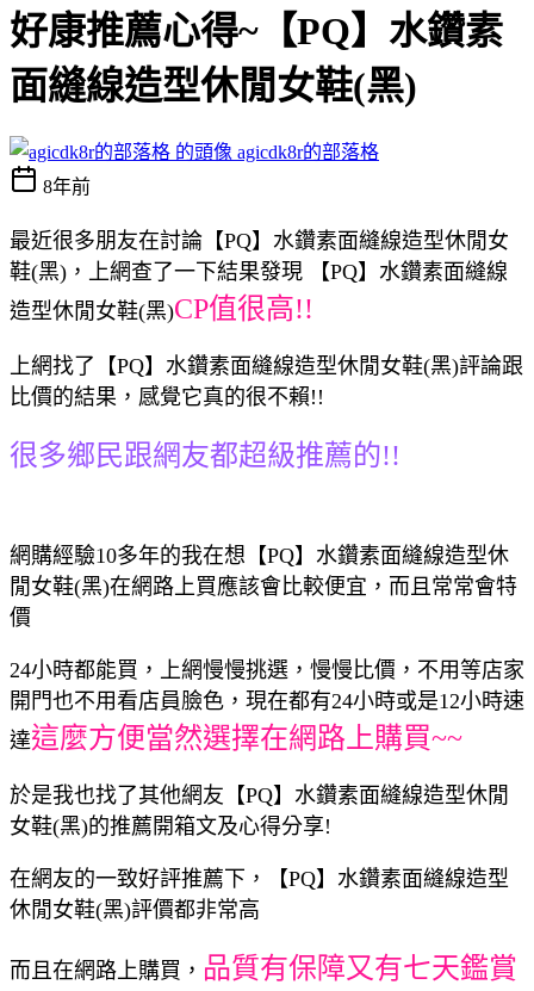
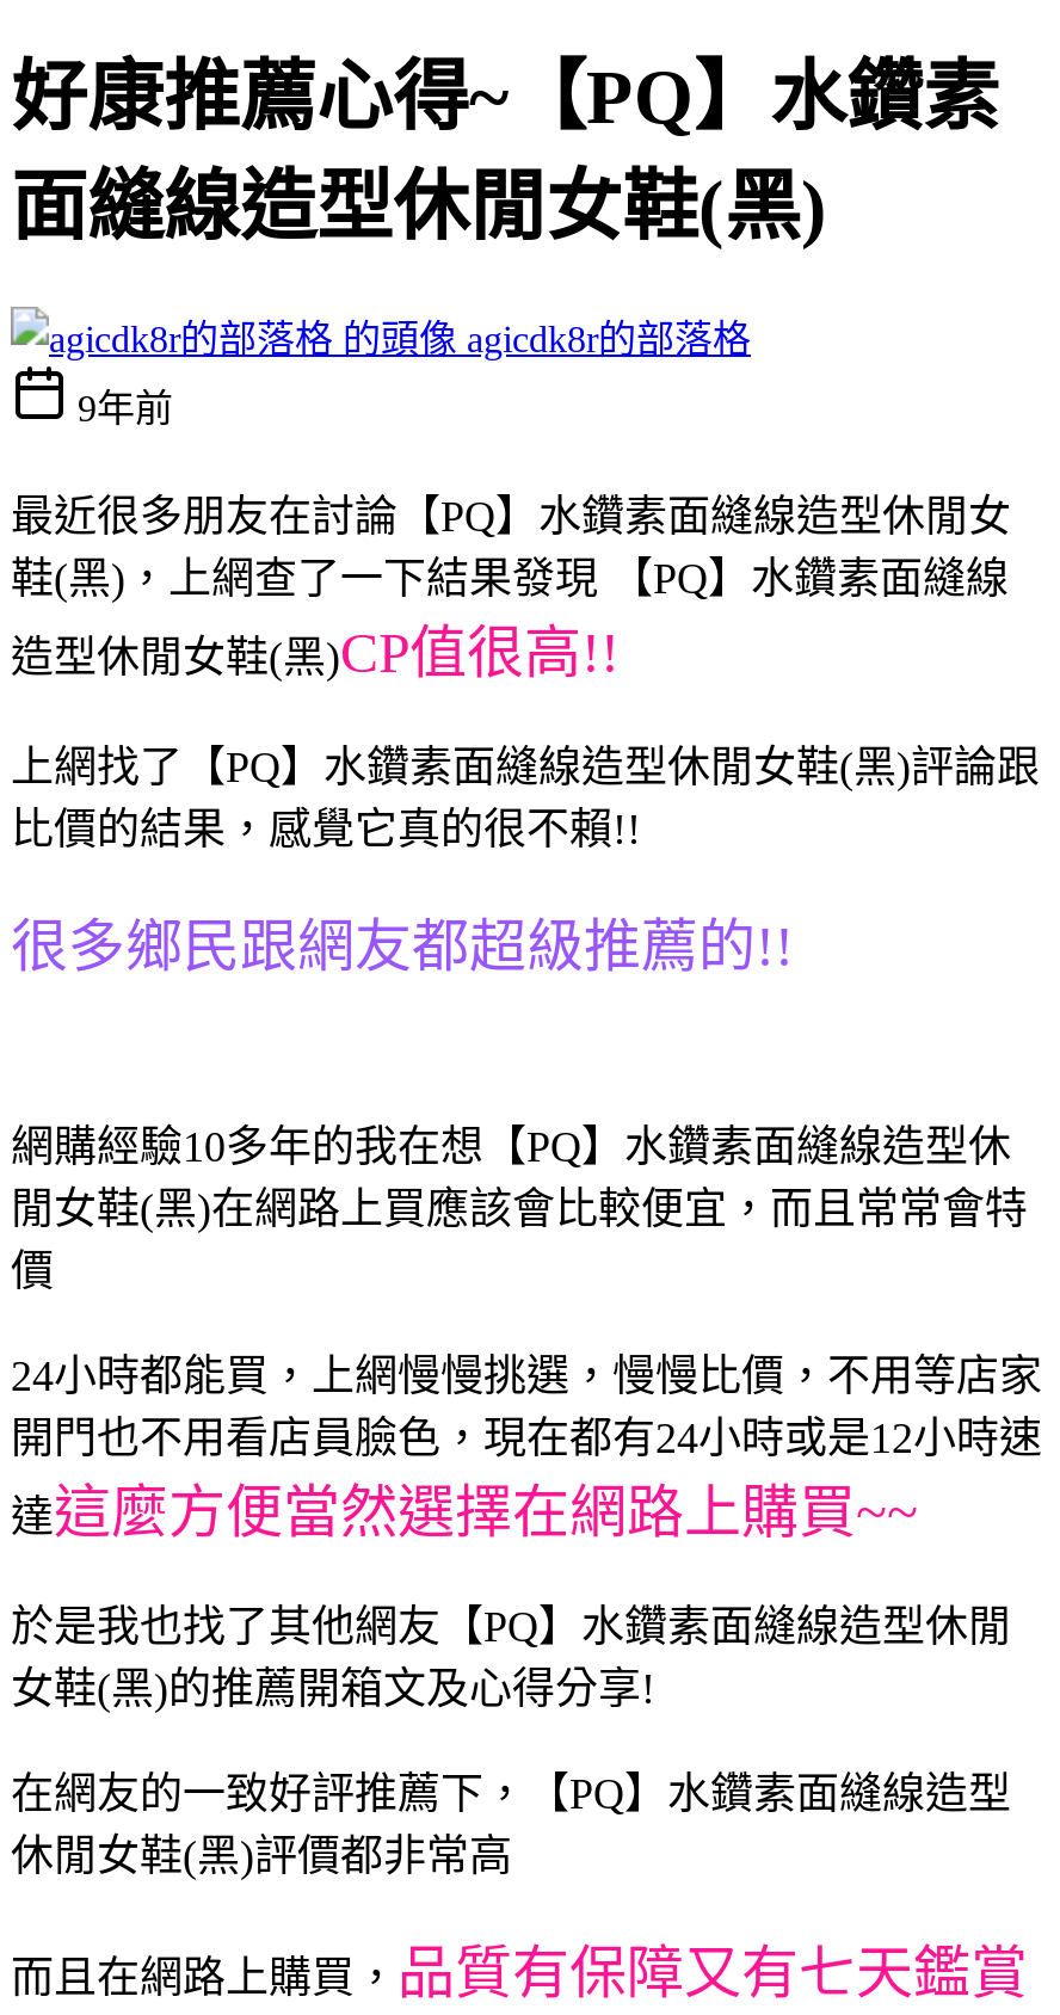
[43,176,91,197] 8年前 -> [78,388,173,428] 9年前

